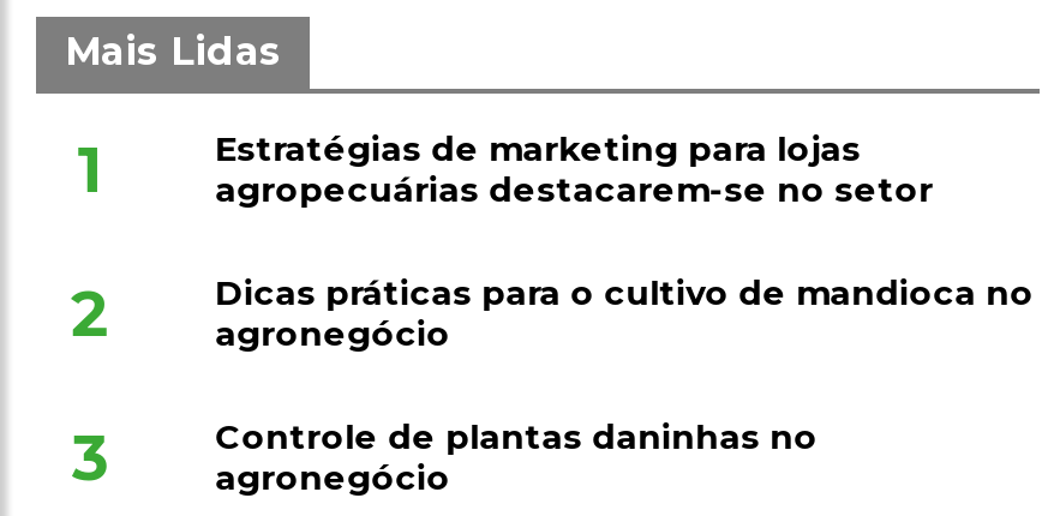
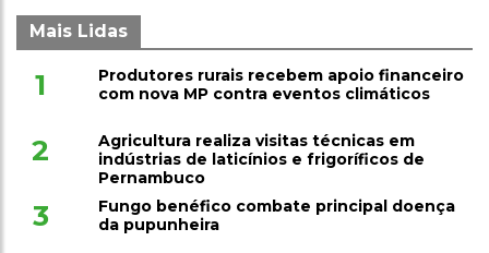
[215,127,933,211] Estratégias de marketing para lojas | agropecuárias destacarem-se no setor -> [98,66,464,104] Produtores rurais recebem apoio financeiro | com nova MP contra eventos climáticos
[215,271,1034,355] Dicas práticas para o cultivo de mandioca no | agronegócio -> [98,131,424,188] Agricultura realiza visitas técnicas em | indústrias de laticínios e frigoríficos de | Pernambuco
[215,415,818,499] Controle de plantas daninhas no | agronegócio -> [98,196,455,235] Fungo benéfico combate principal doença | da pupunheira

